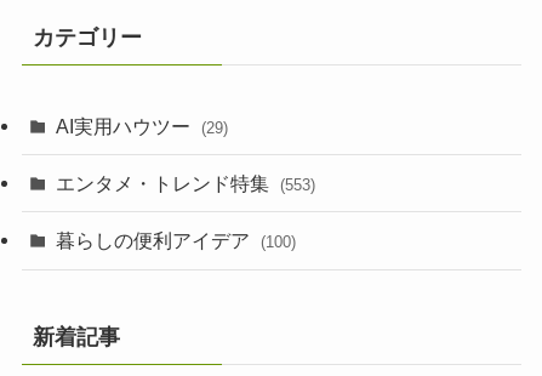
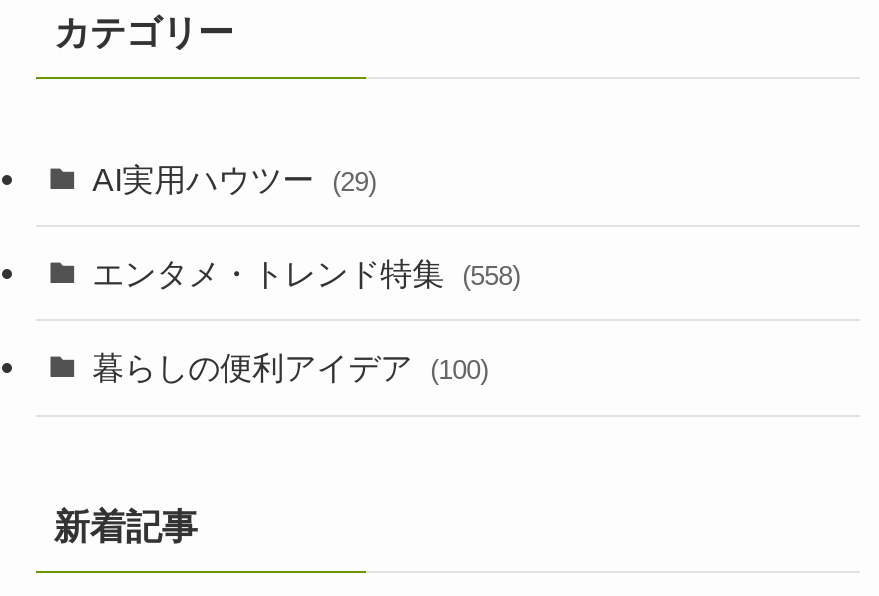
[56,173,315,194] エンタメ・トレンド特集 (553) -> [92,256,520,292] エンタメ・トレンド特集 (558)

